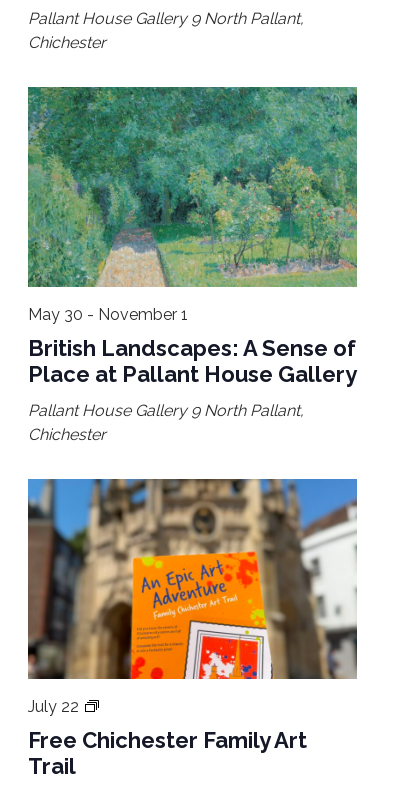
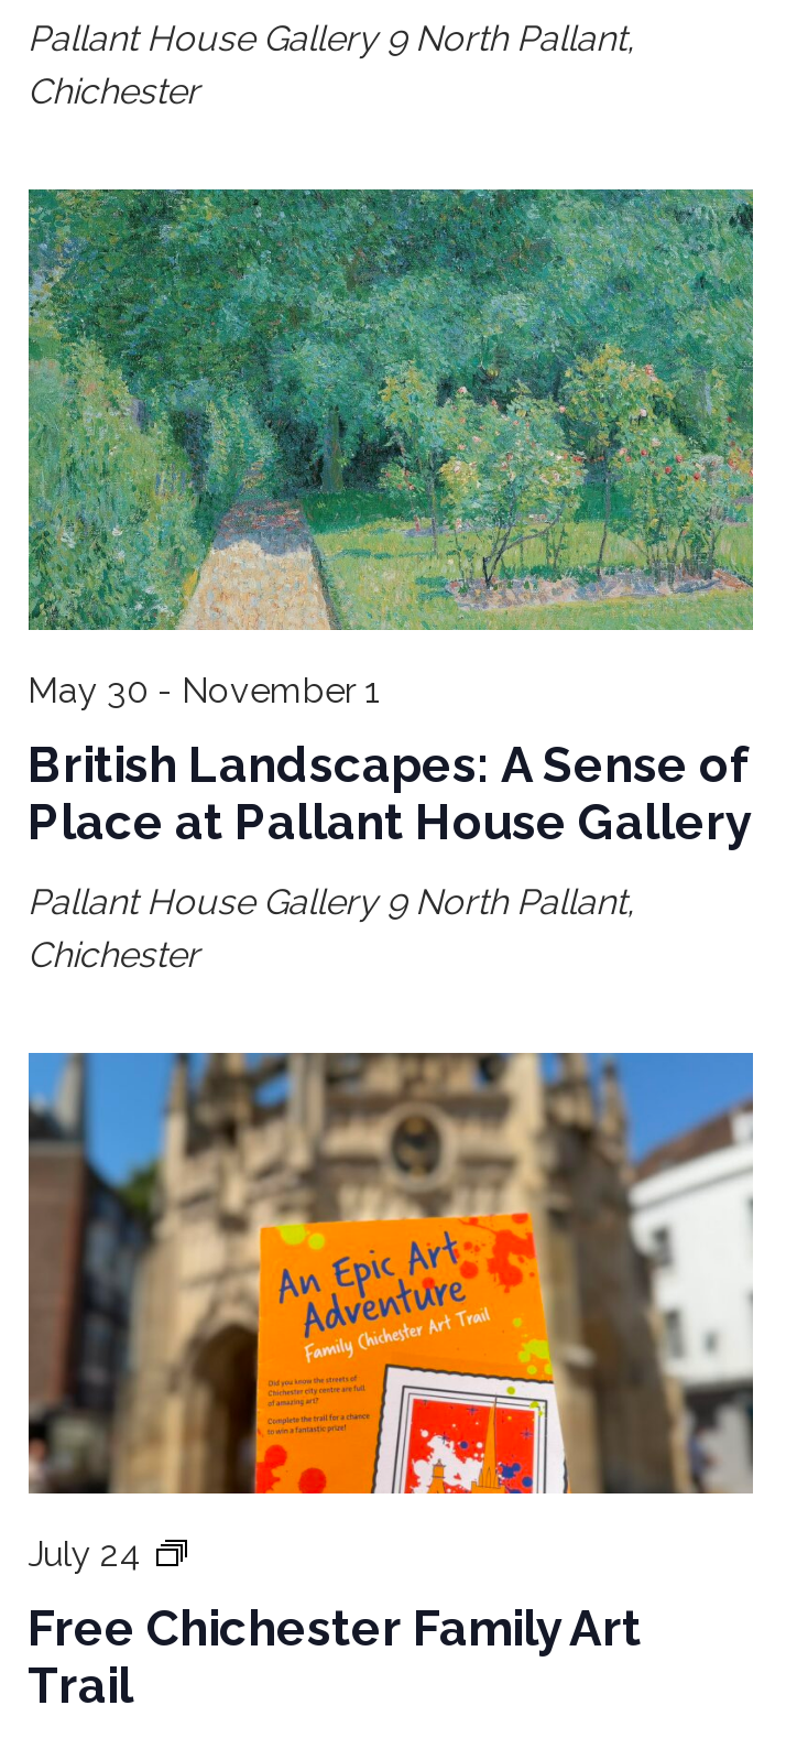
[27,697,78,716] July 22 -> [28,1533,142,1575] July 24

